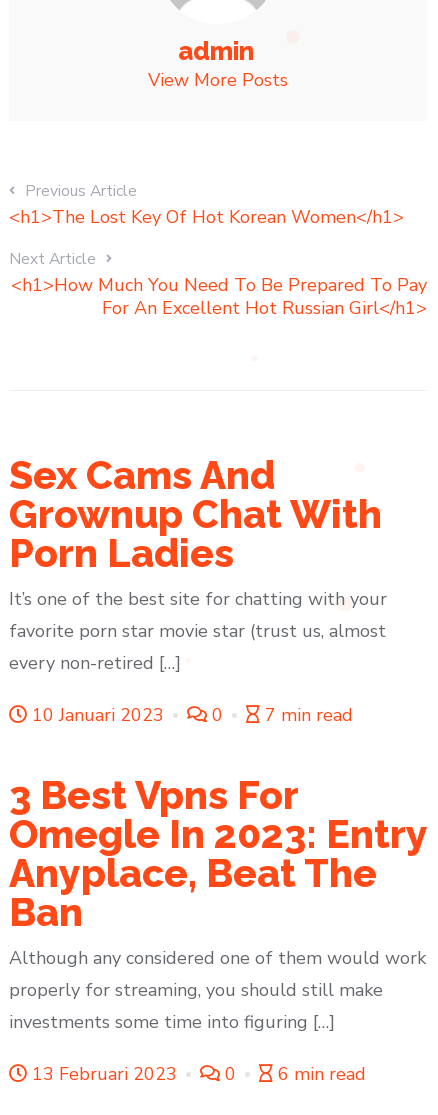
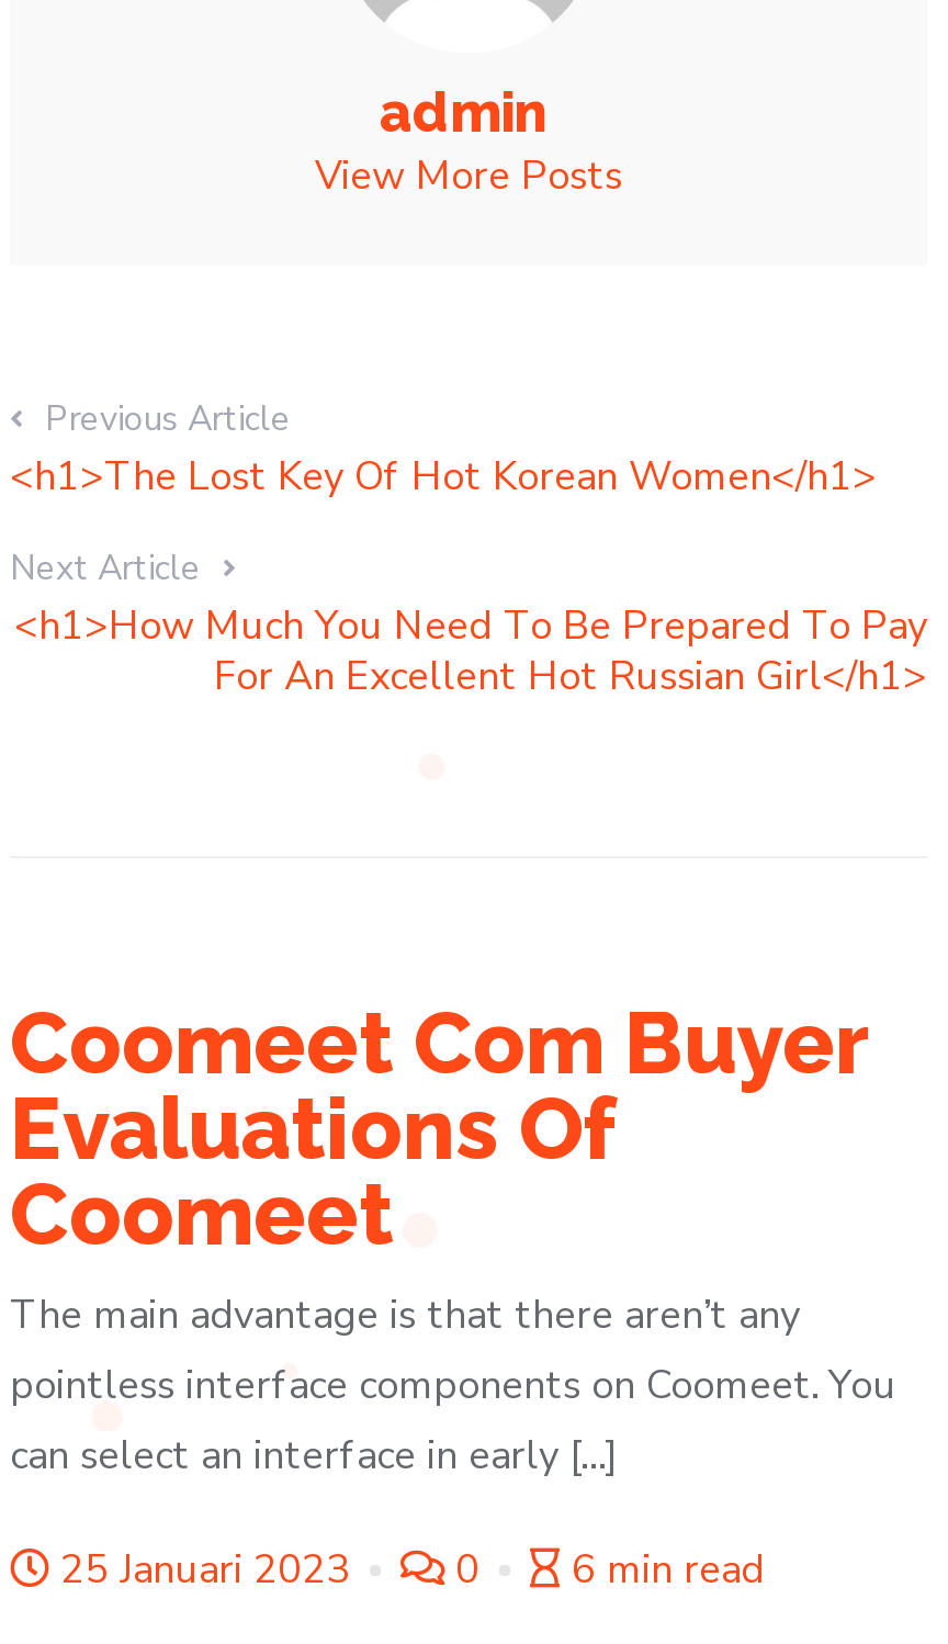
[9,452,427,1086] Sex Cams And | Grownup Chat With | Porn Ladies | It’s one of the best site for chatting with your | favorite porn star movie star (trust us, almost | every non-retired […] | 10 Januari 2023 | 0 | 7 min read | 3 Best Vpns For | Omegle In 2023: Entry | Anyplace, Beat The | Ban | Although any considered one of them would work | properly for streaming, you should still make | investments some time into figuring […] | 13 Februari 2023 -> [10,993,896,1596] Coomeet Com Buyer | Evaluations Of | Coomeet | The main advantage is that there aren’t any | pointless interface components on Coomeet. You | can select an interface in early […] | 25 Januari 2023

